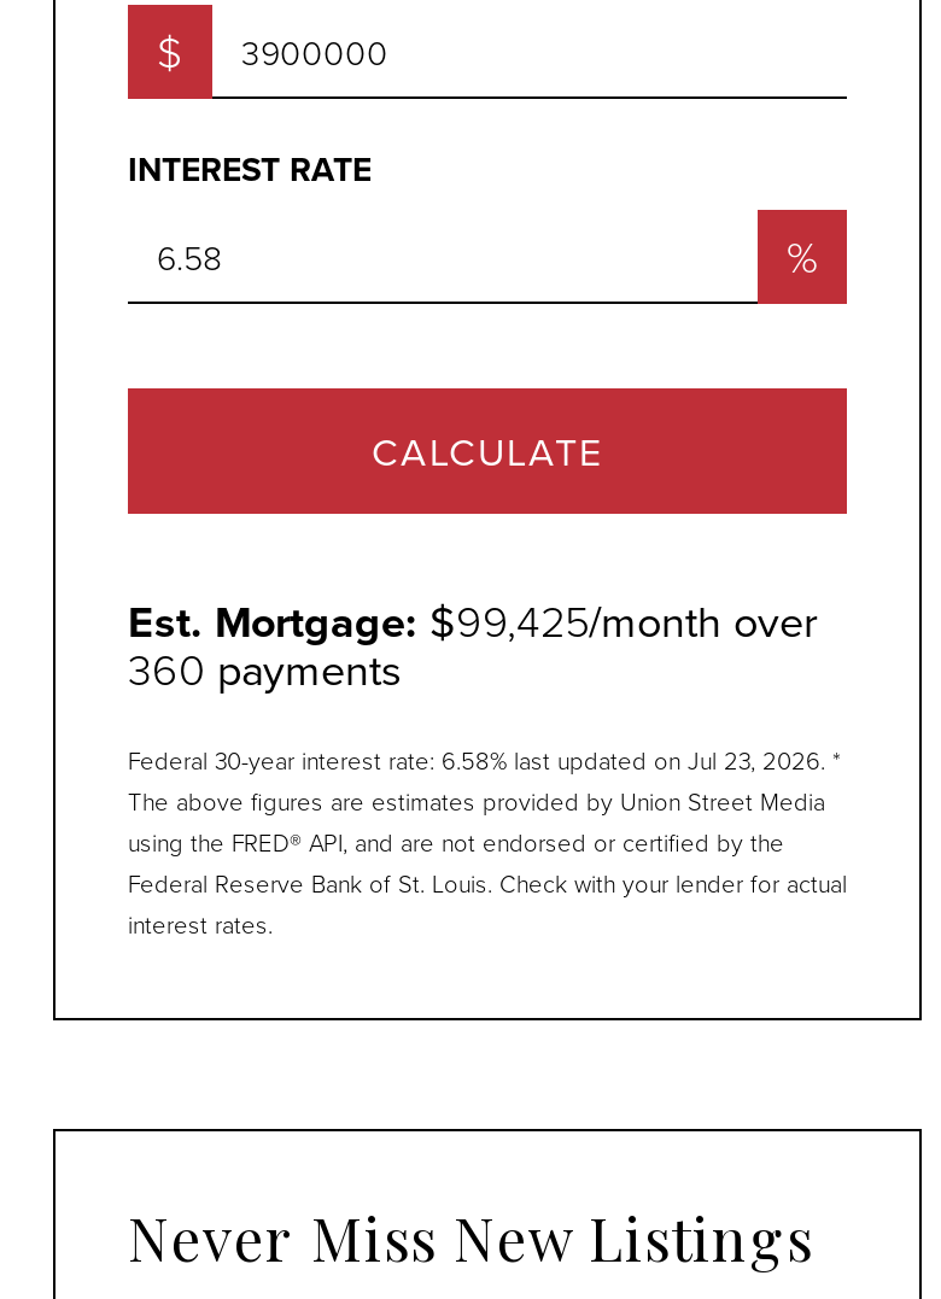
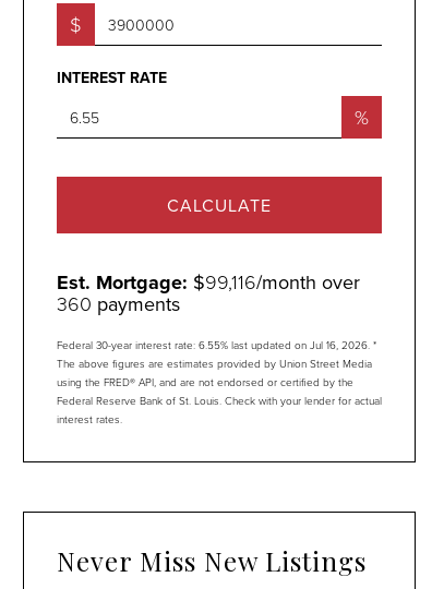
[128,591,818,654] Est. Mortgage: $99,425/month over -> [57,268,360,297] Est. Mortgage: $99,116/month over
[128,743,840,777] Federal 30-year interest rate: 6.58% last updated on Jul 23, 2026. * -> [57,337,376,352] Federal 30-year interest rate: 6.55% last updated on Jul 16, 2026. *

